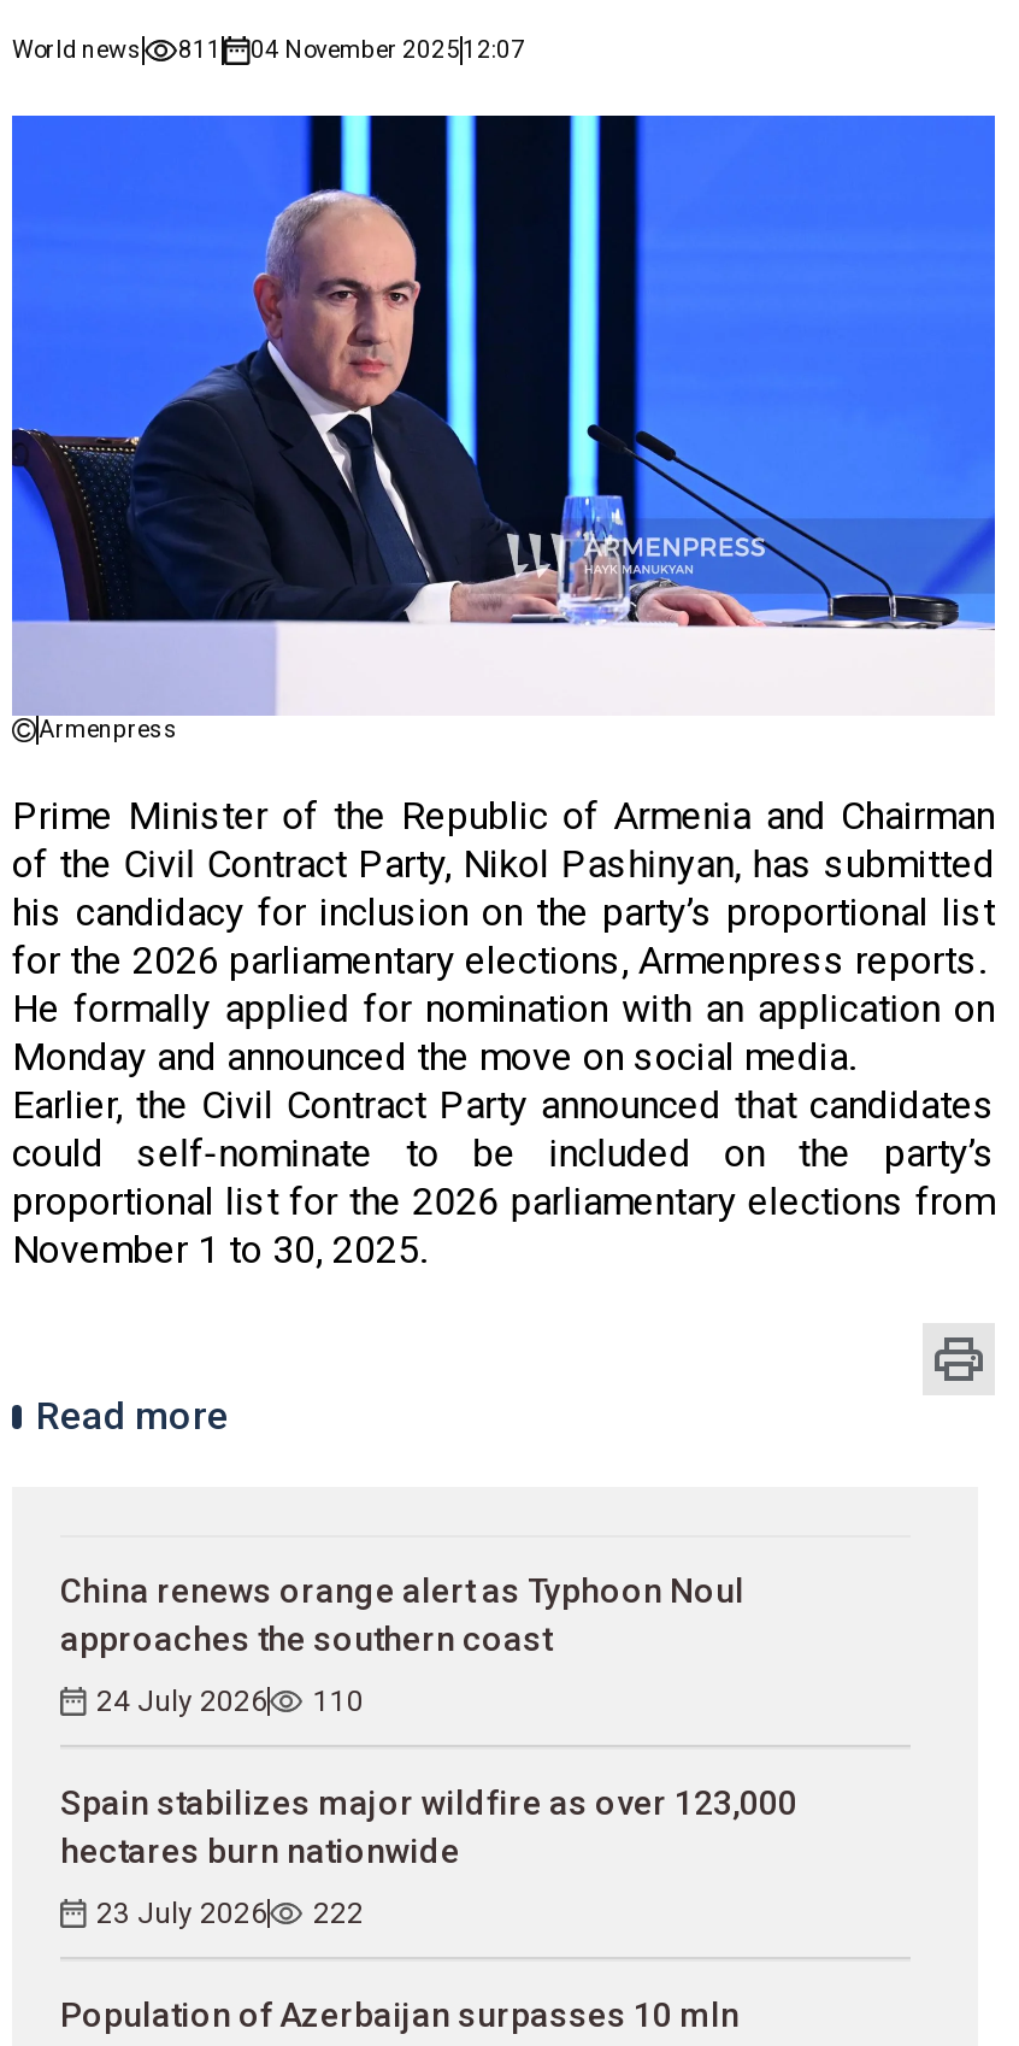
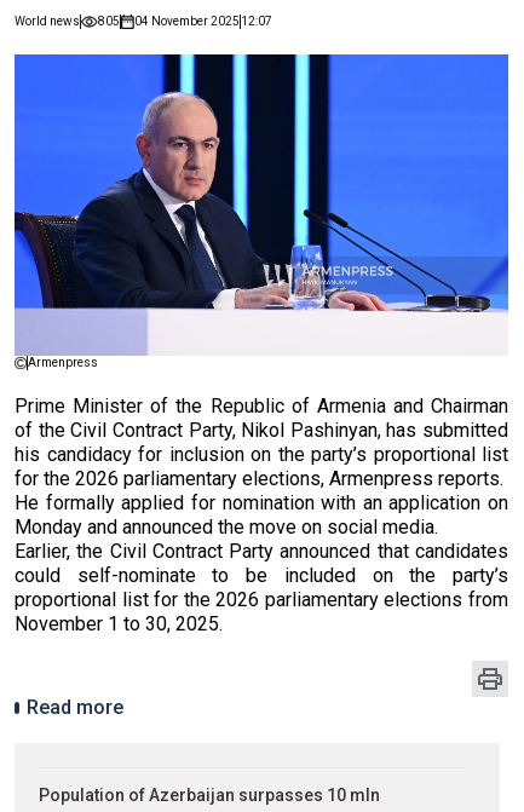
[12,37,525,63] World news 811 04 November 202512:07 -> [15,15,272,28] World news 805 04 November 202512:07
[60,1570,797,1929] China renews orange alert as Typhoon Noul | approaches the southern coast | 24 July 2026 | 110 | Spain stabilizes major wildfire as over 123,000 | hectares burn nationwide | 23 July 2026 | 222 -> none

